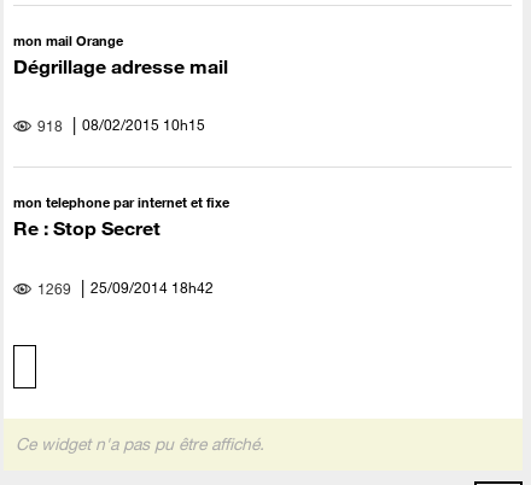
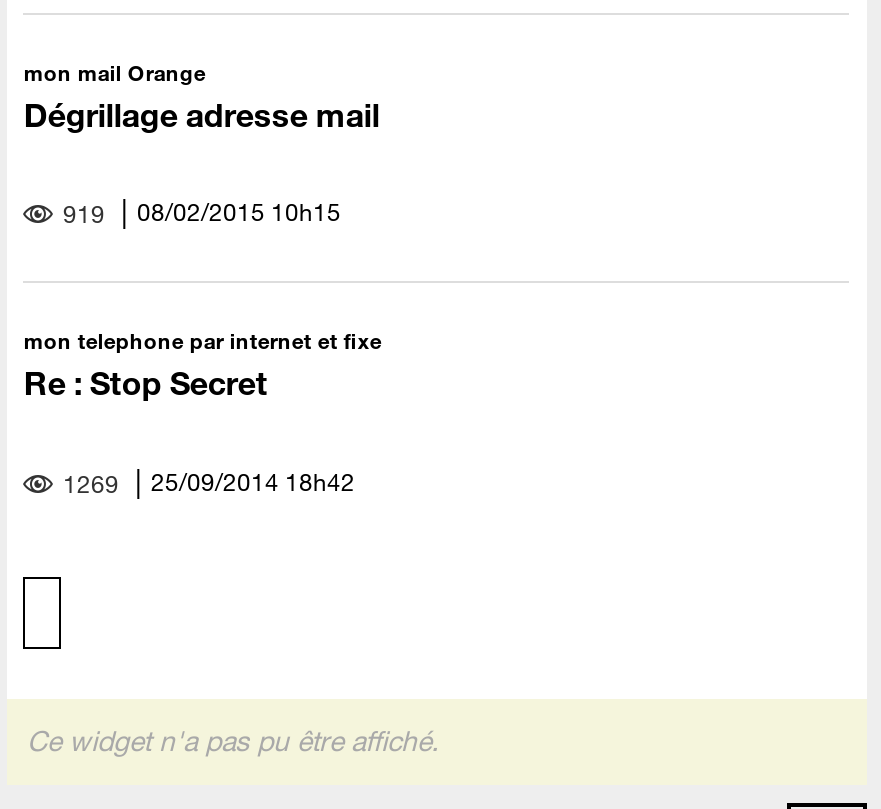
[34,115,205,136] 918 08/02/2015 10h15 -> [57,196,341,230] 919 08/02/2015 10h15

